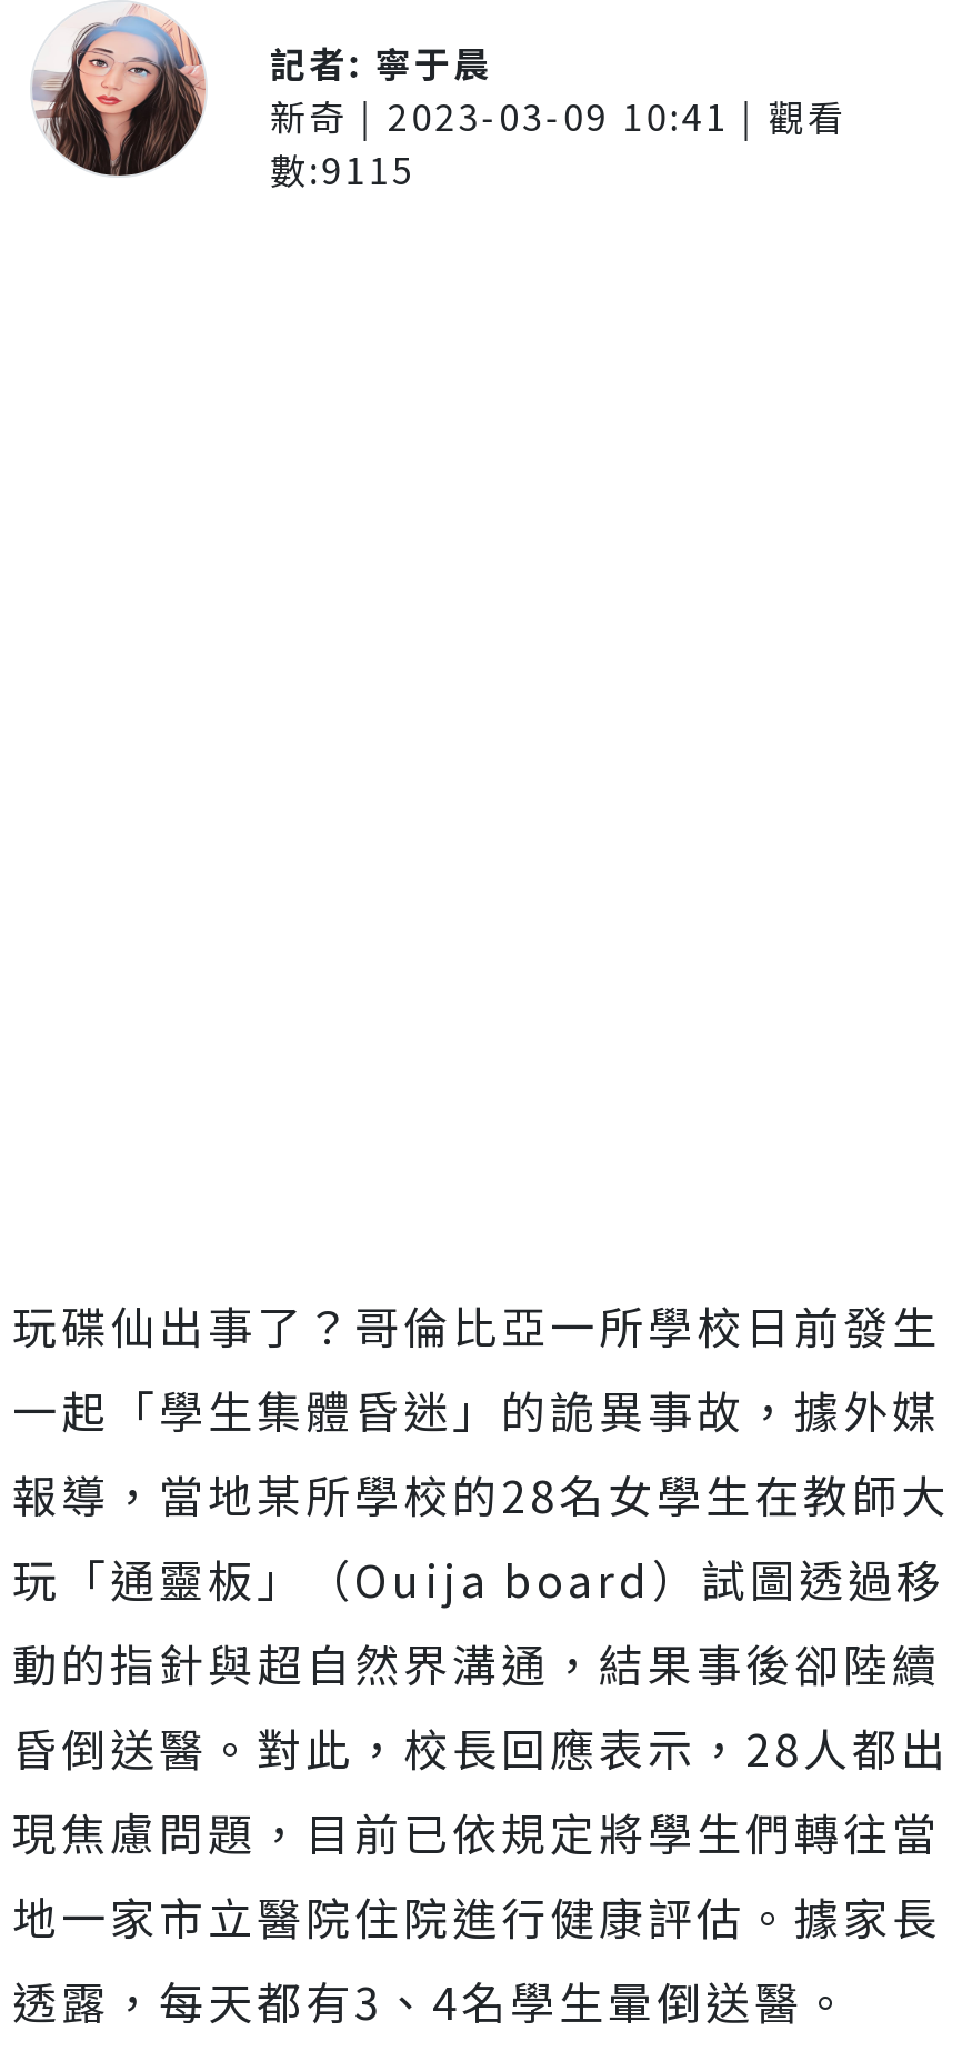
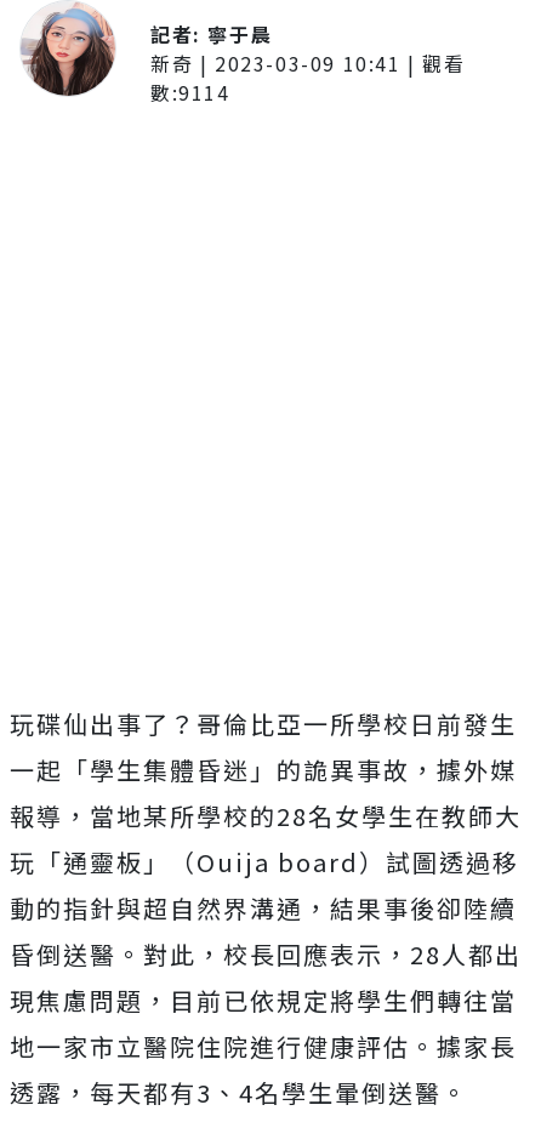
[270,142,416,196] 數:9115 -> [150,78,230,107] 數:9114

